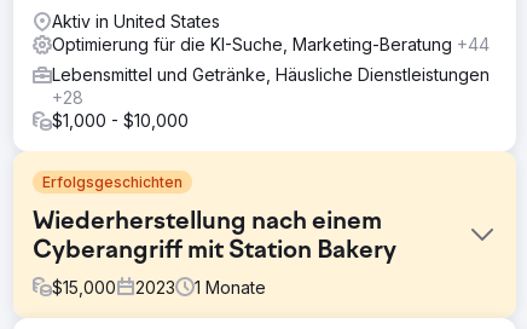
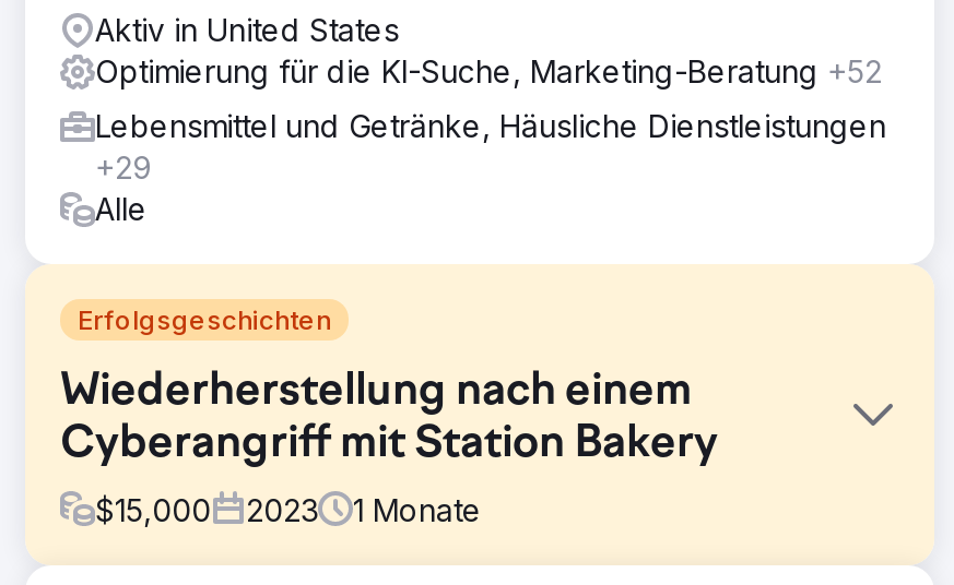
[52,33,490,54] Optimierung für die KI-Suche, Marketing-Beratung +44 -> [95,52,882,89] Optimierung für die KI-Suche, Marketing-Beratung +52
[52,87,189,130] +28 | $1,000 - $10,000 -> [95,148,152,226] +29 | Alle

